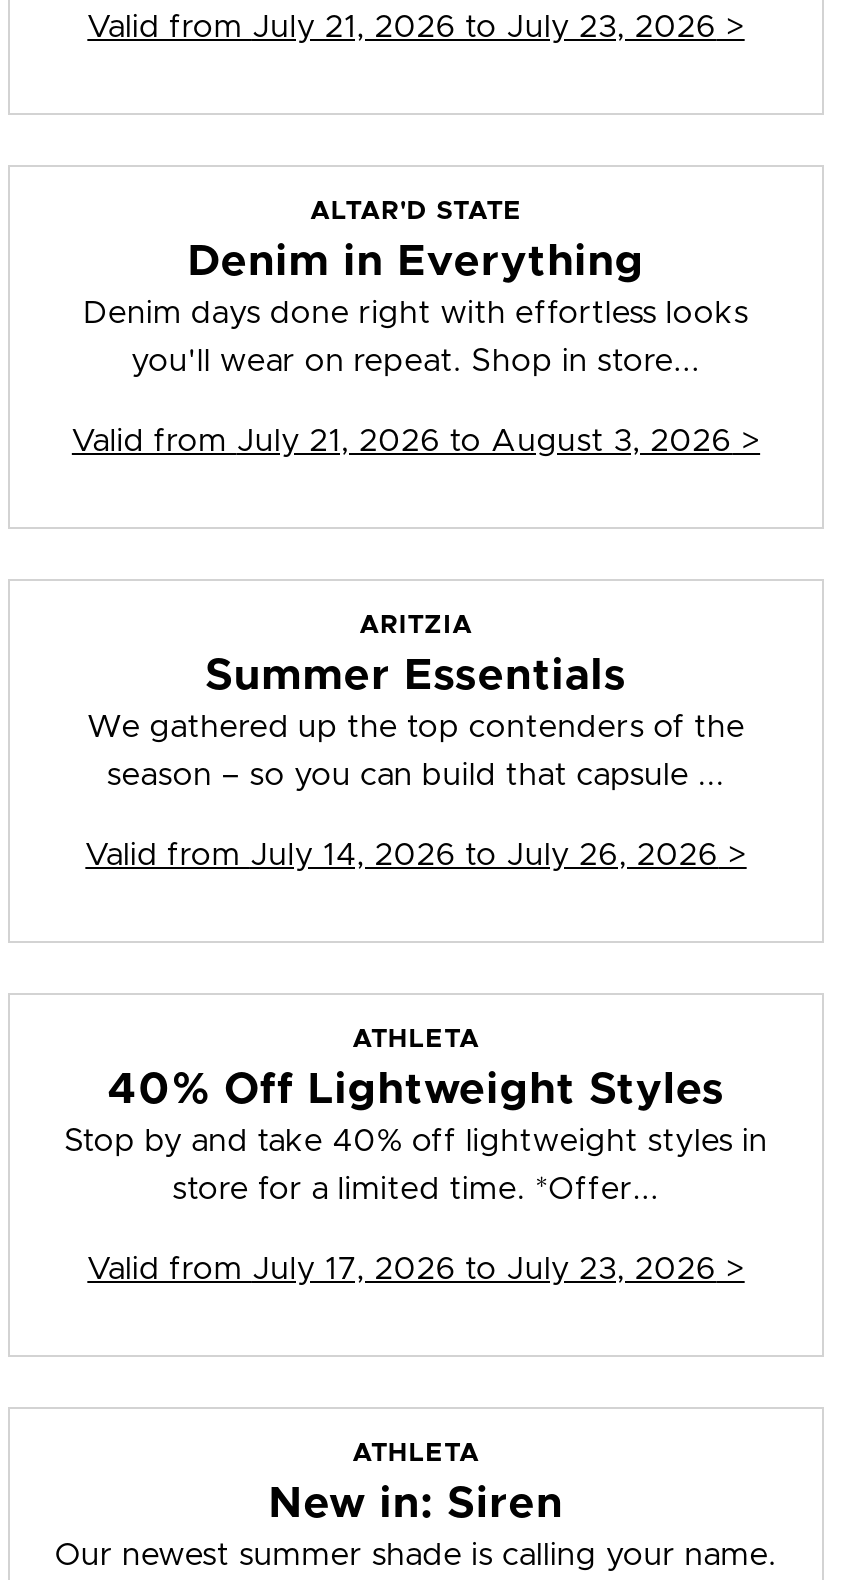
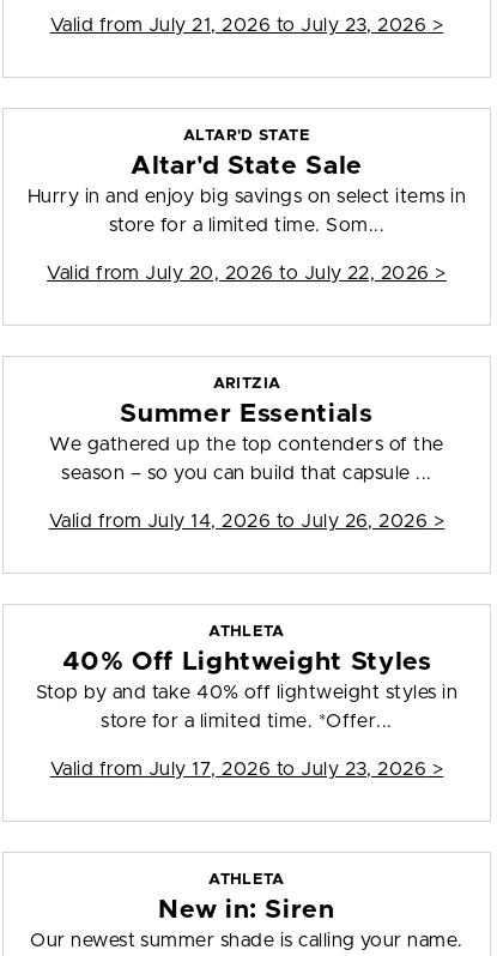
[83,241,749,329] Denim in Everything | Denim days done right with effortless looks -> [27,154,466,206] Altar'd State Sale | Hurry in and enjoy big savings on select items in
[131,345,701,377] you'll wear on repeat. Shop in store... -> [109,216,385,235] store for a limited time. Som...
[72,425,760,457] Valid from July 21, 2026 to August 3, 2026 > -> [47,264,446,283] Valid from July 20, 2026 to July 22, 2026 >

